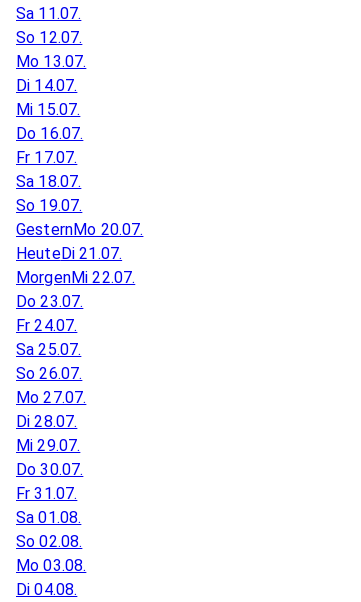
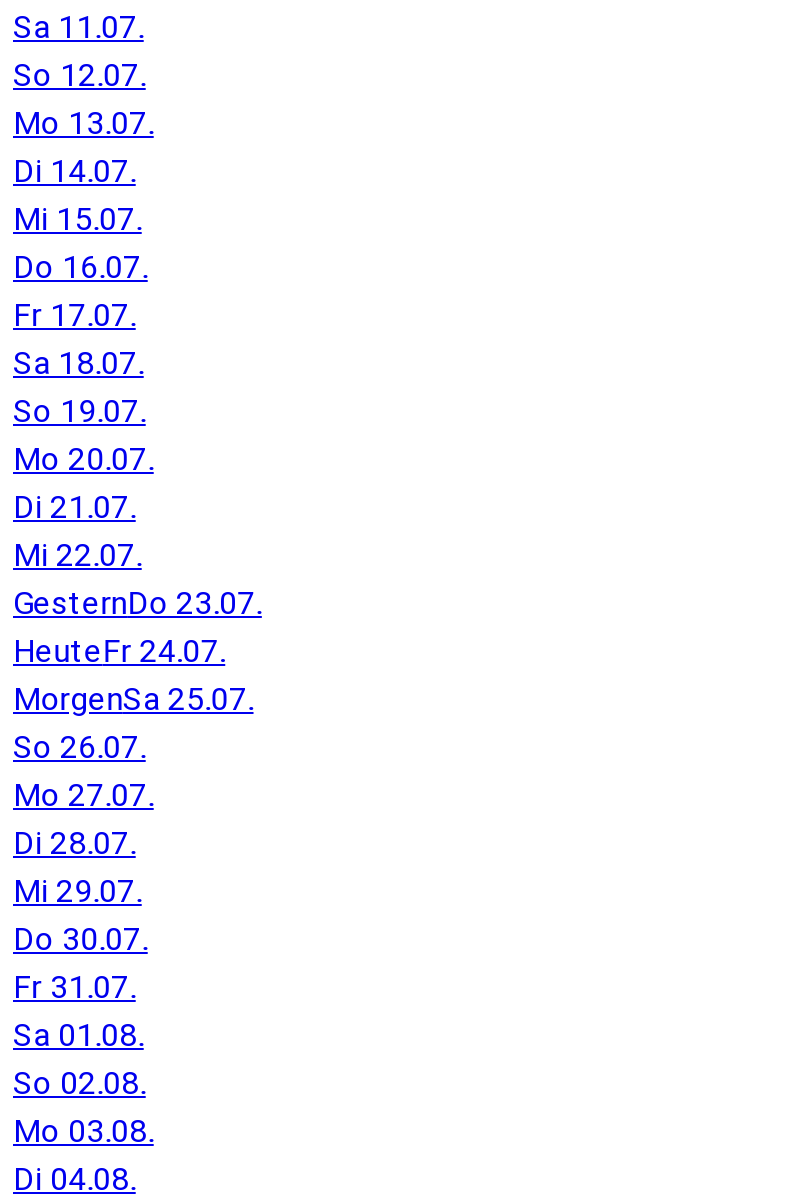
[16,220,143,359] GesternMo 20.07. | HeuteDi 21.07. | MorgenMi 22.07. | Do 23.07. | Fr 24.07. | Sa 25.07. -> [13,440,262,718] Mo 20.07. | Di 21.07. | Mi 22.07. | GesternDo 23.07. | HeuteFr 24.07. | MorgenSa 25.07.

